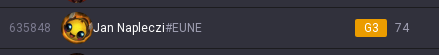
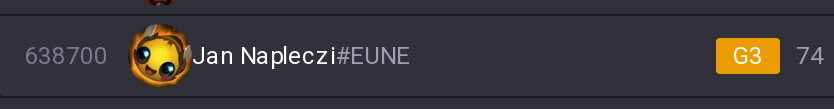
[9,21,51,35] 635848 -> [24,42,108,70] 638700

